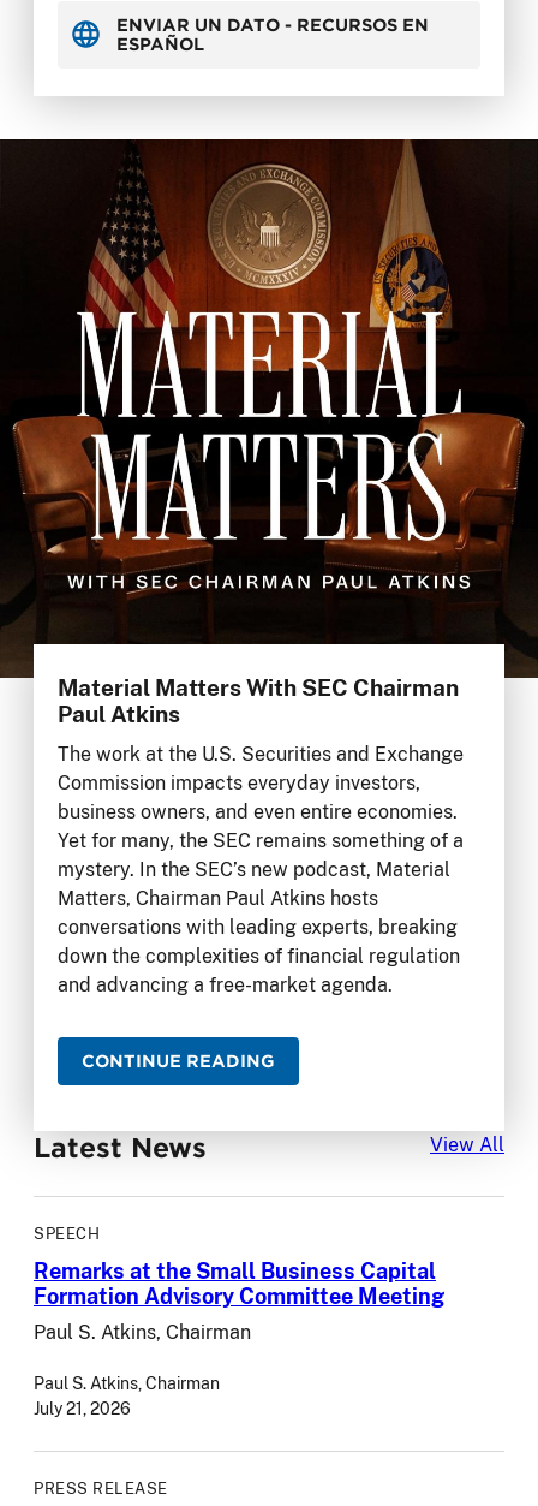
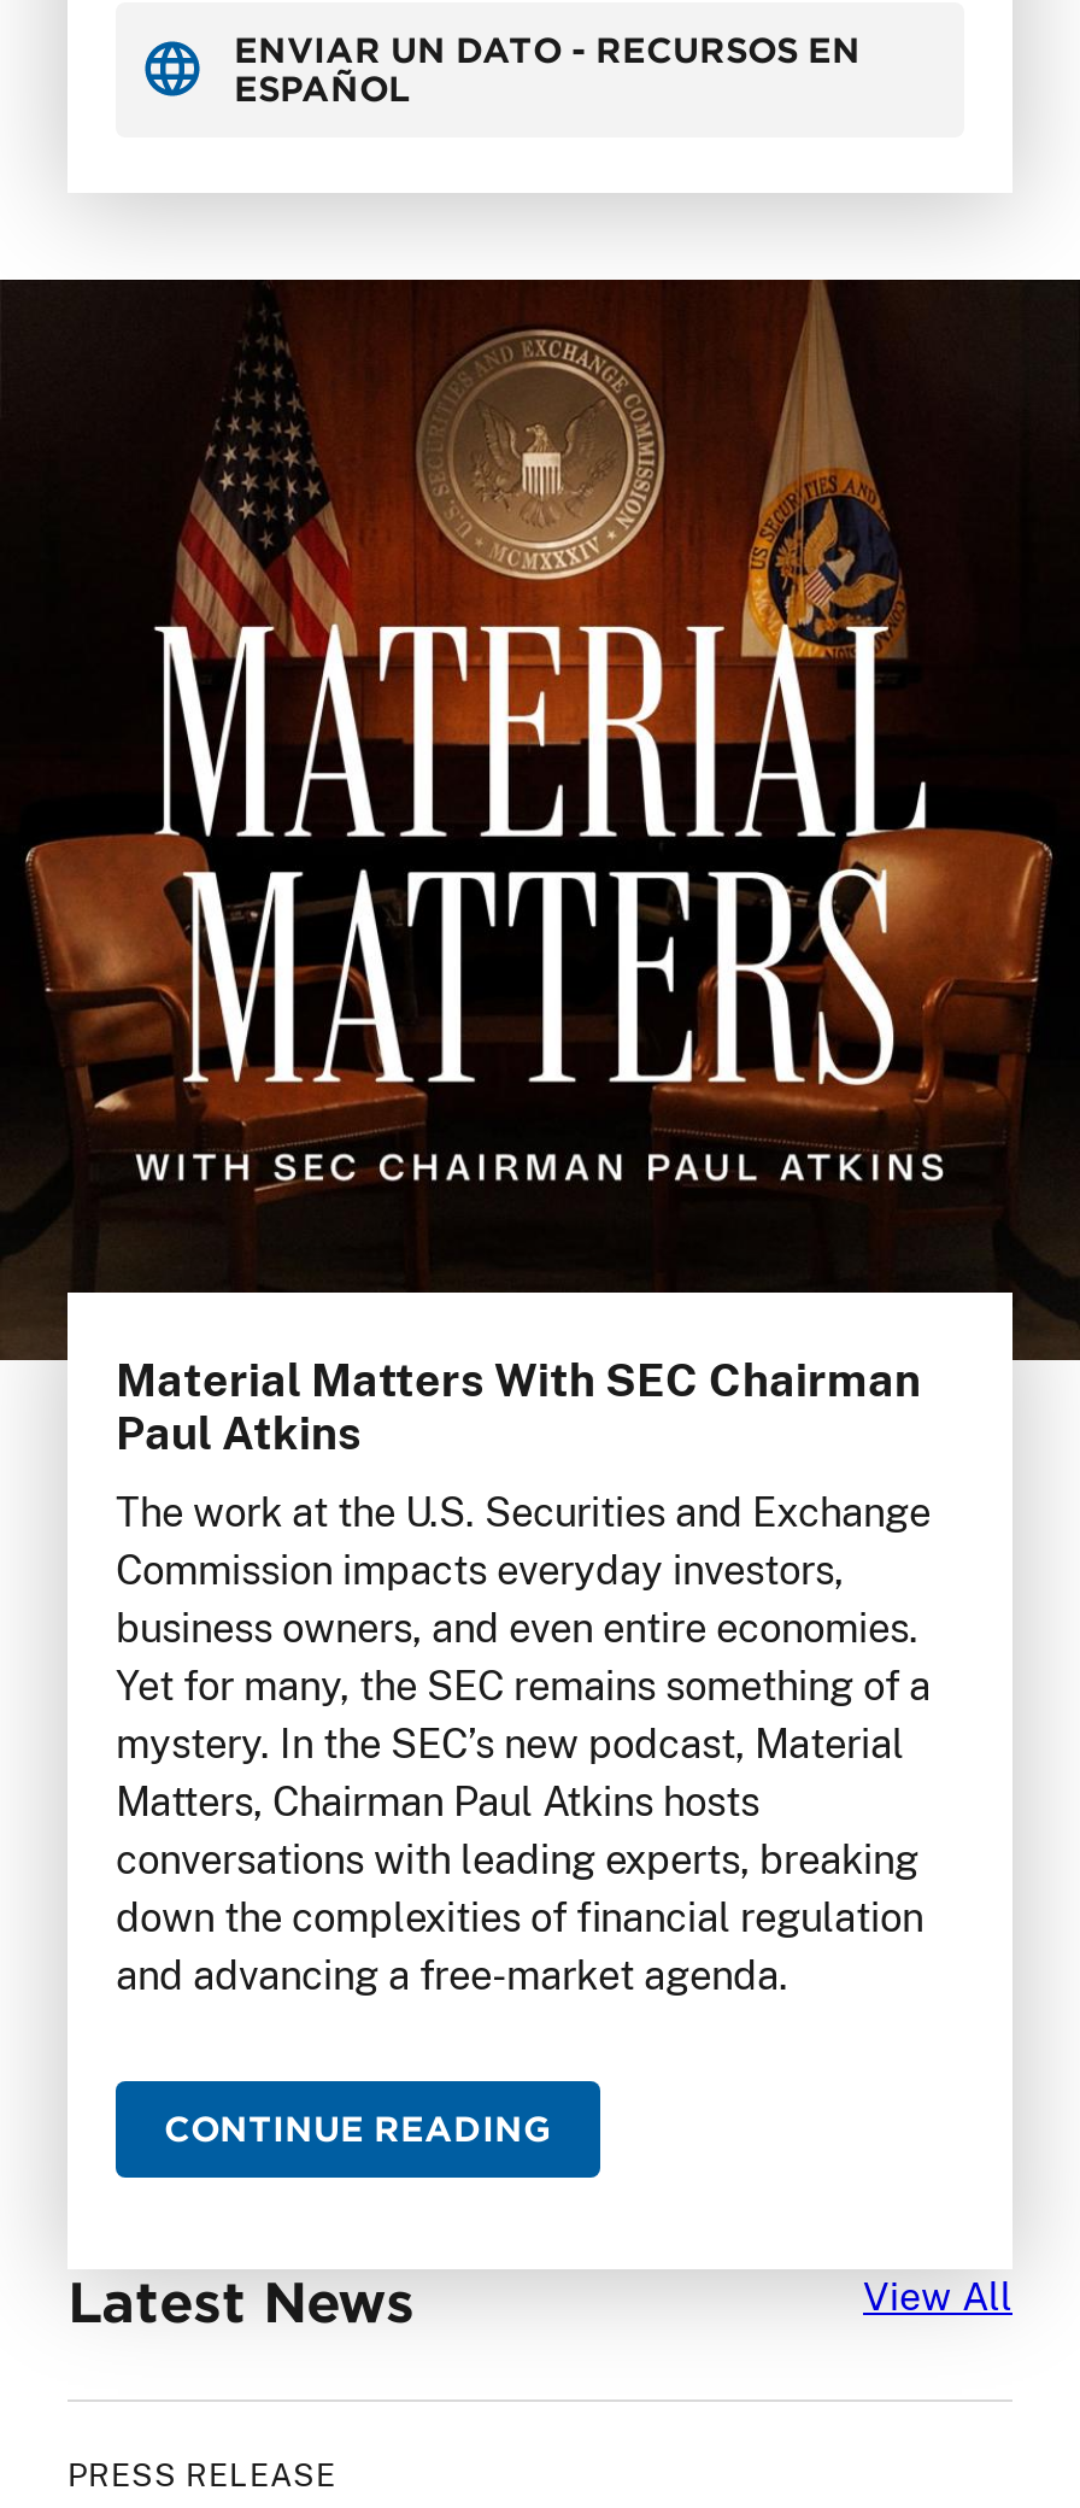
[34,1225,444,1418] SPEECH | Remarks at the Small Business Capital | Formation Advisory Committee Meeting | Paul S. Atkins, Chairman | Paul S. Atkins, Chairman | July 21, 2026 -> none

